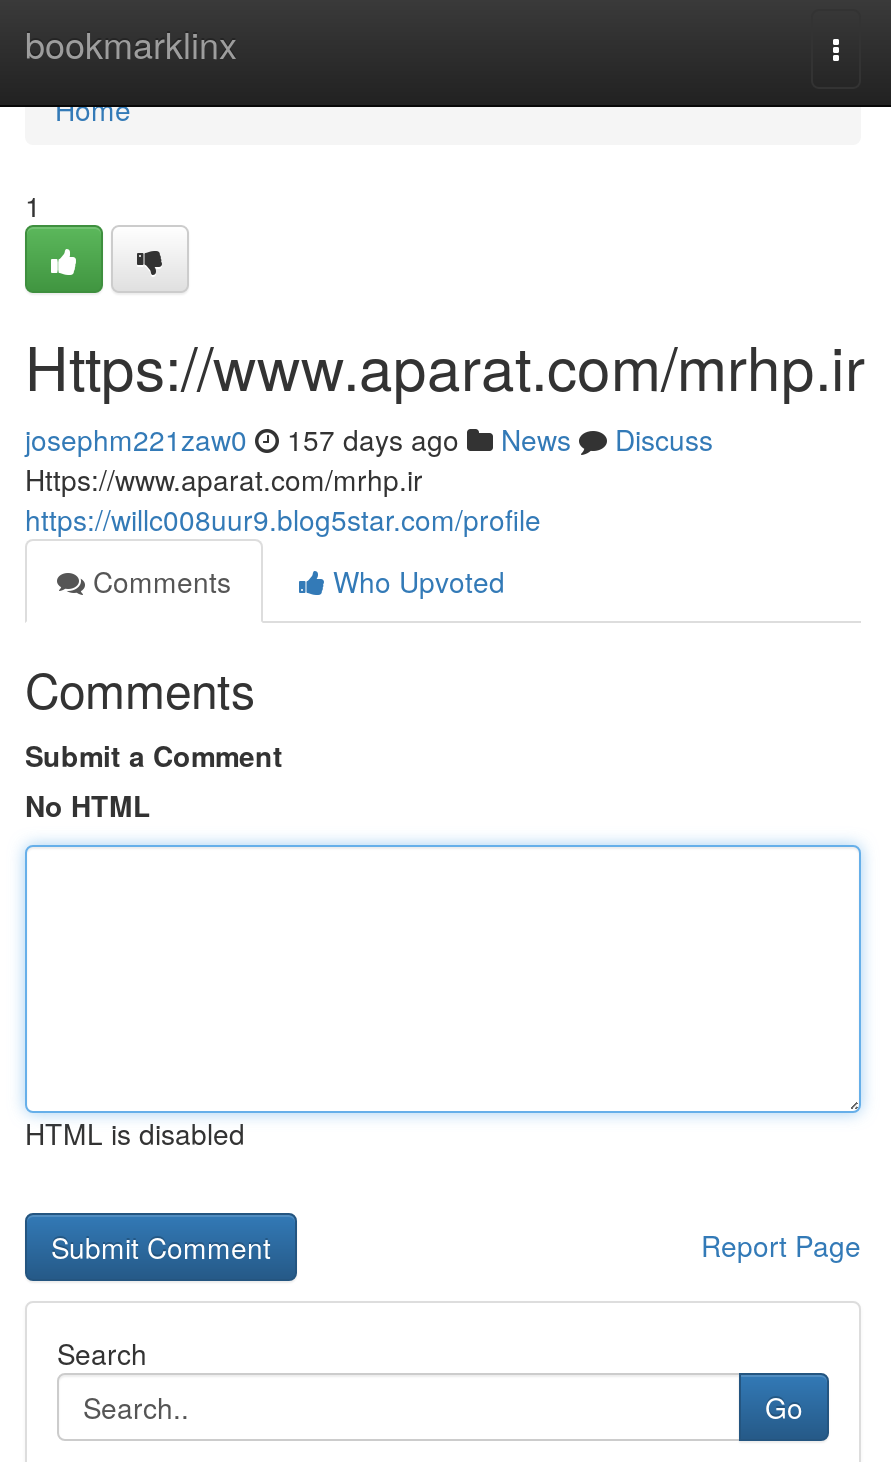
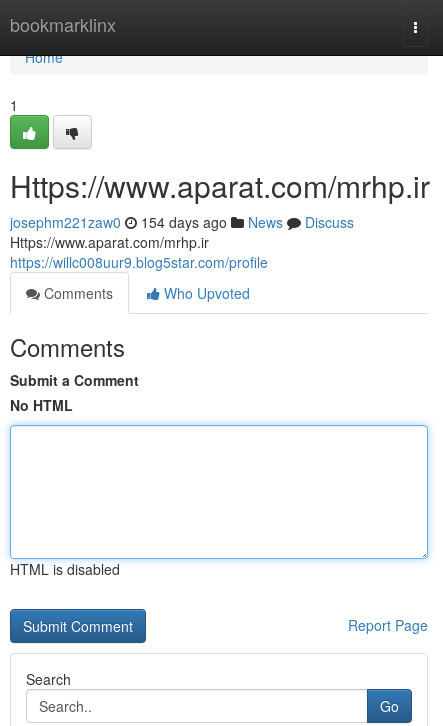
[25,419,713,459] josephm221zaw0 157 days ago News Discuss -> [10,212,354,232] josephm221zaw0 154 days ago News Discuss

